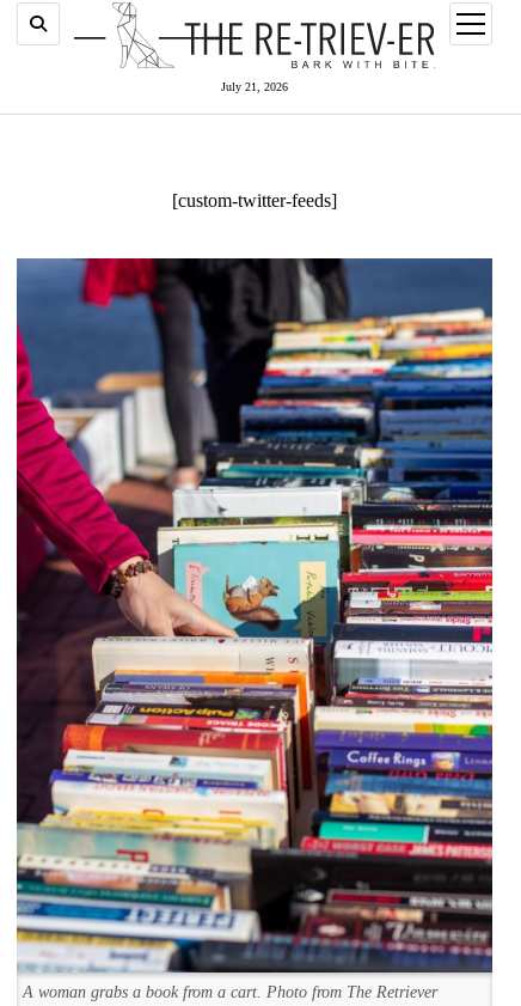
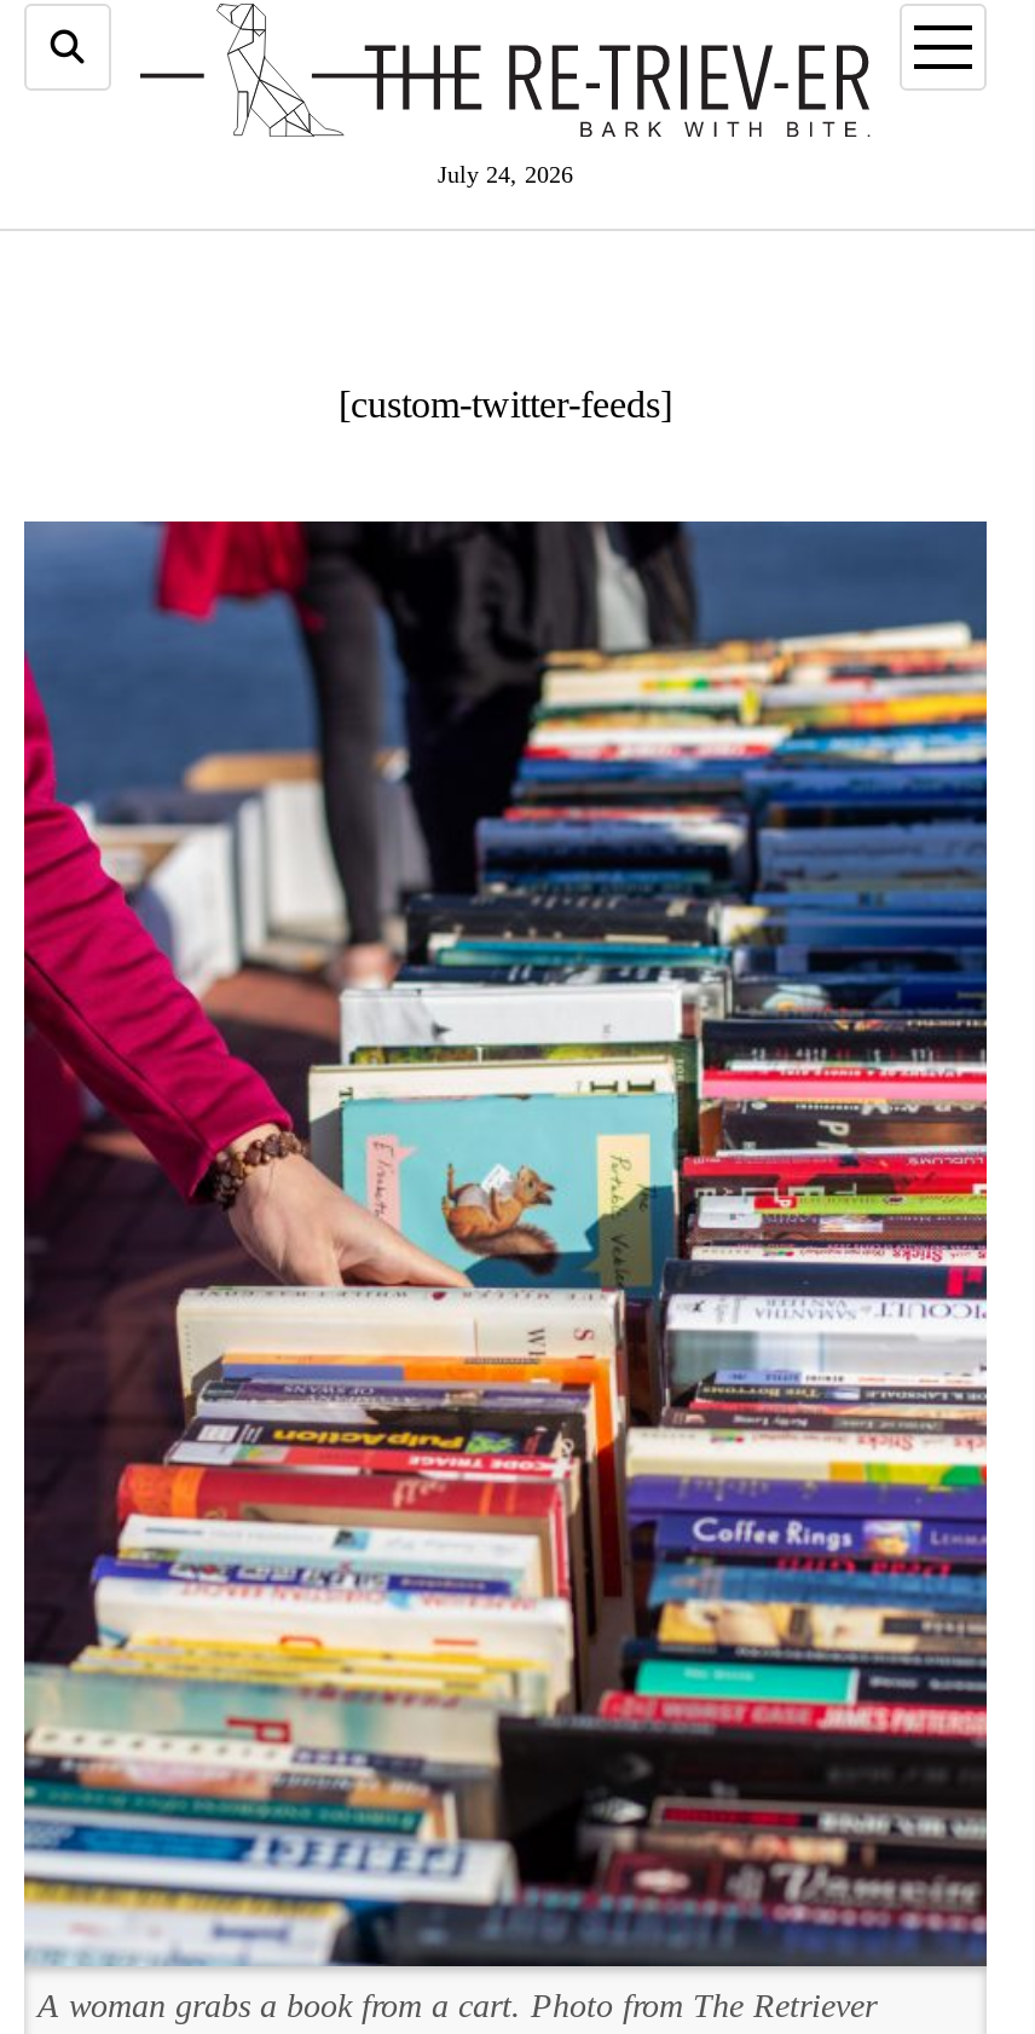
[221,80,288,93] July 21, 2026 -> [438,161,573,187] July 24, 2026

